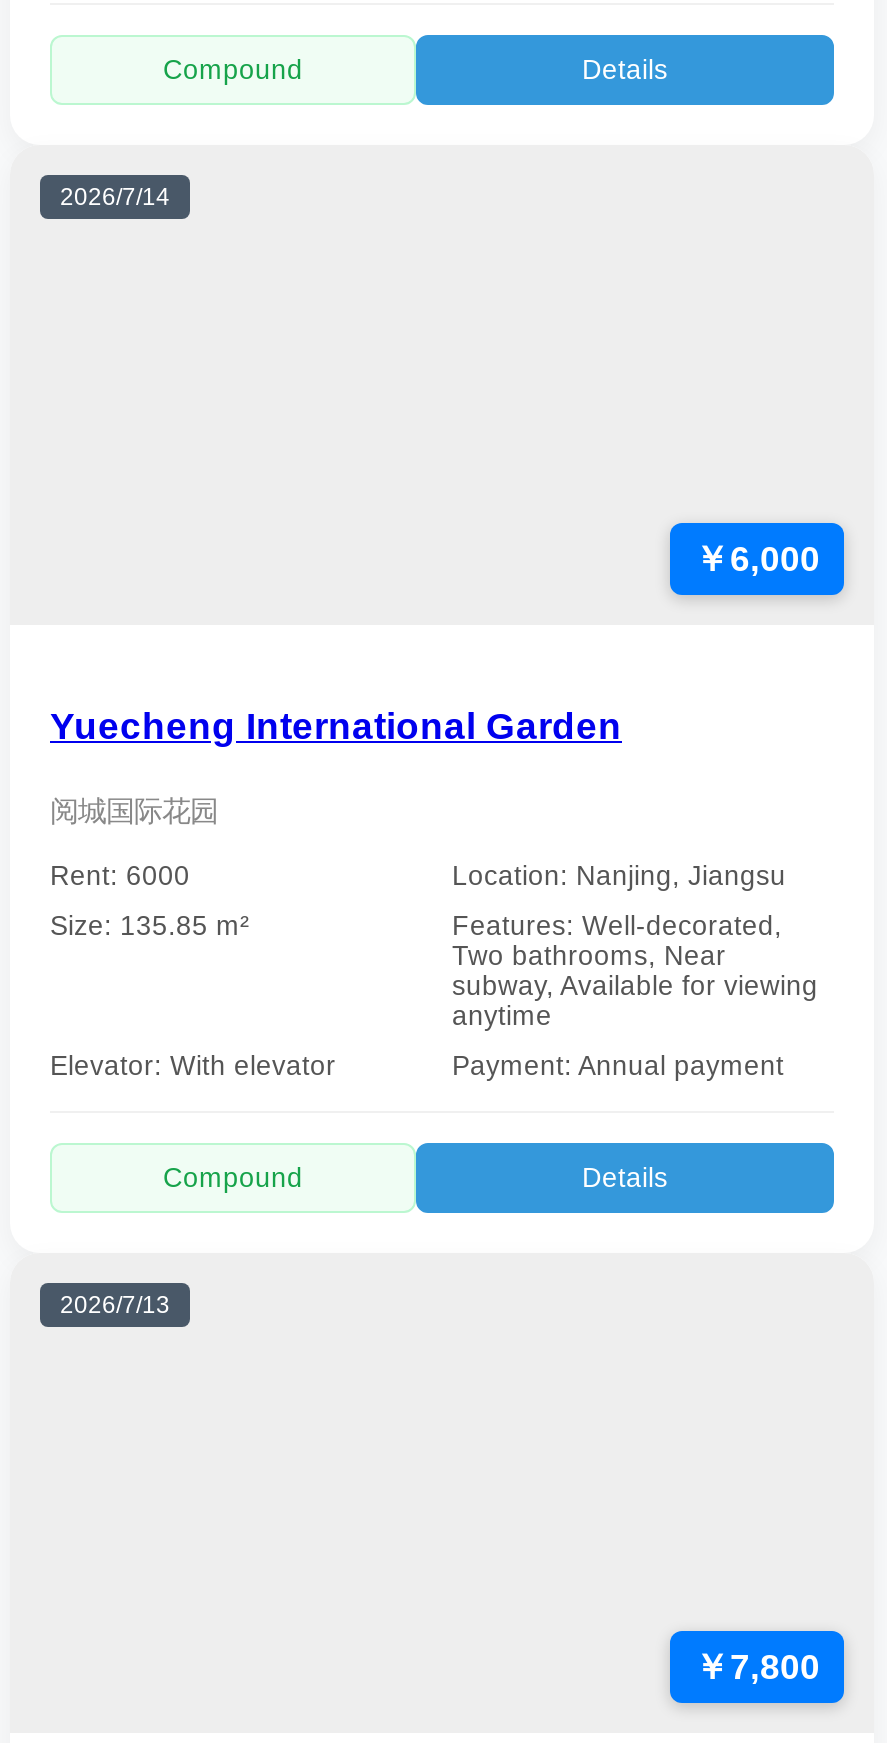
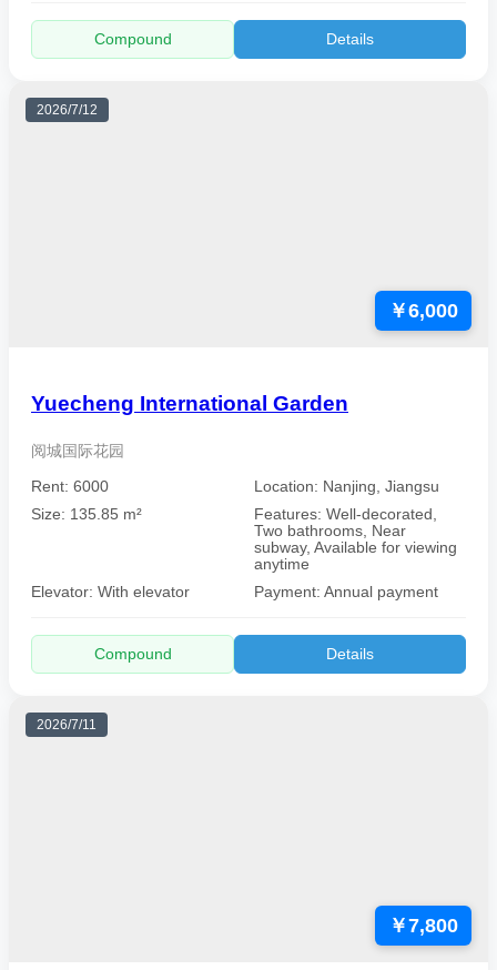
[60,183,170,211] 2026/7/14 -> [37,102,98,117] 2026/7/12
[60,1291,170,1319] 2026/7/13 -> [37,717,97,732] 2026/7/11

